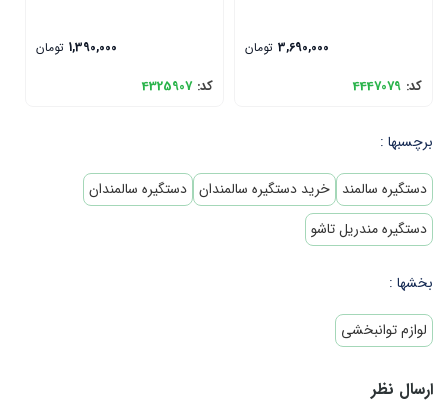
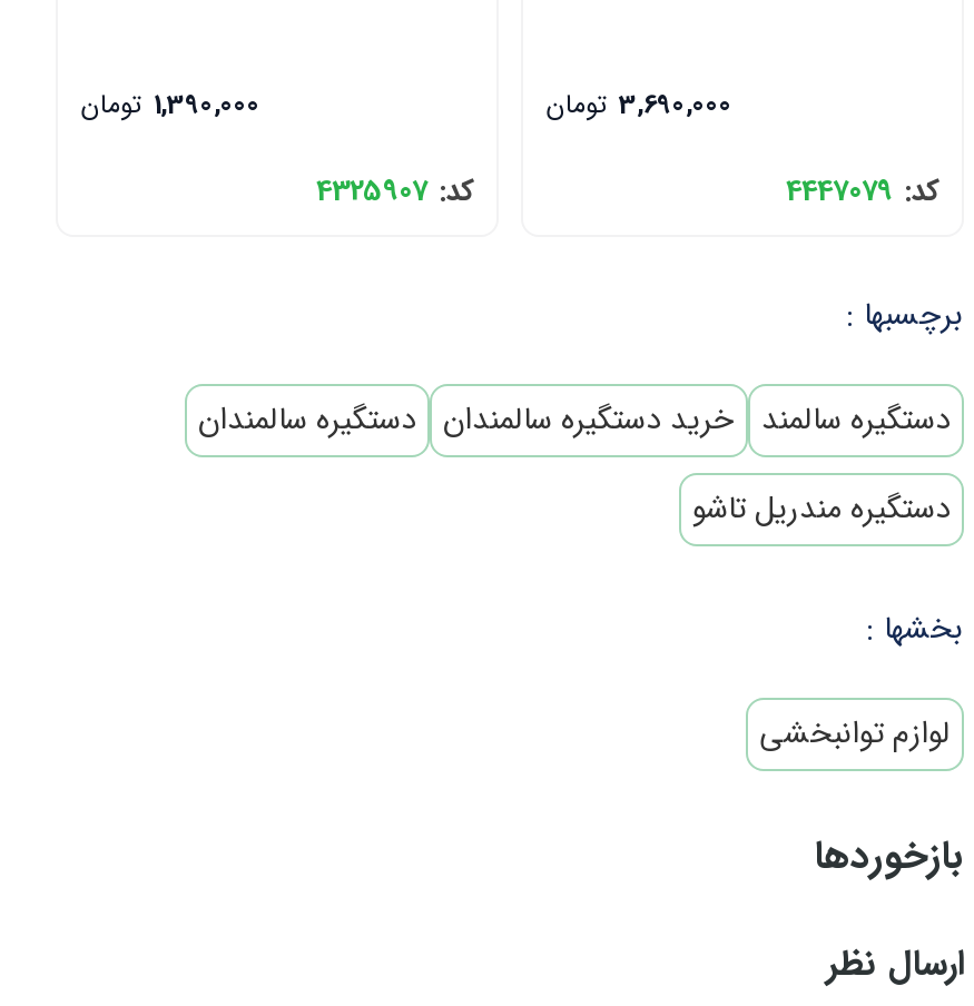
none -> [815,827,964,887] بازخوردها

